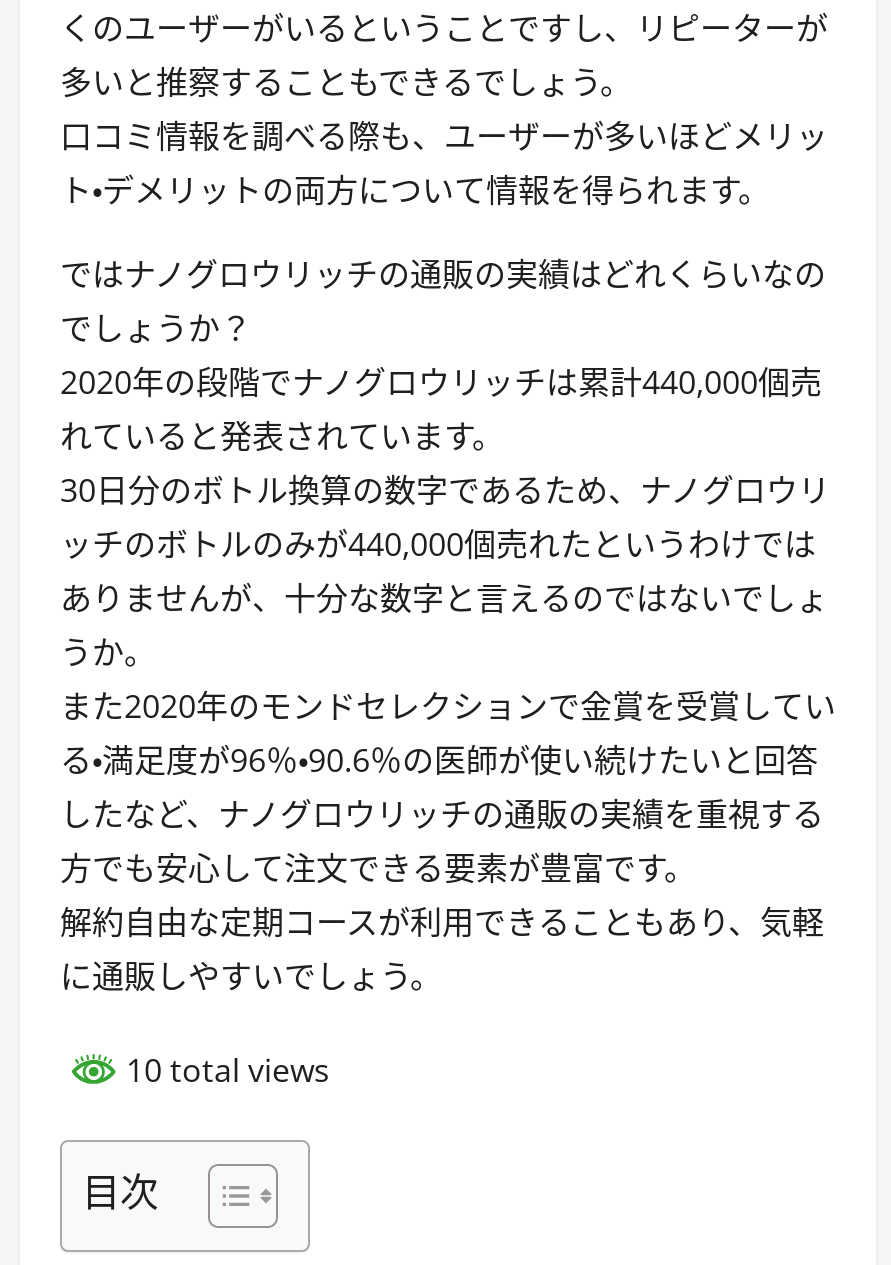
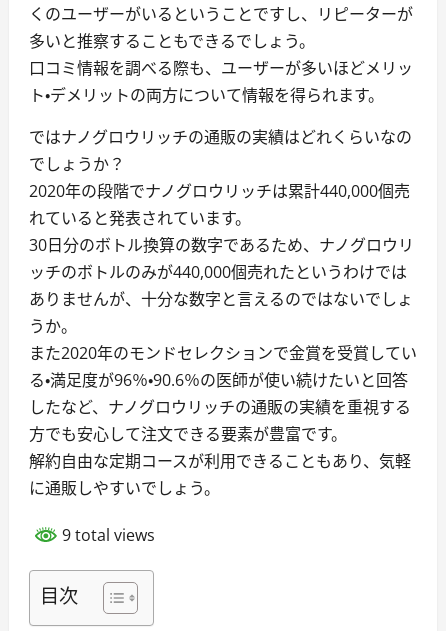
[118,1048,330,1092] 10 total views -> [58,524,155,546] 9 total views

